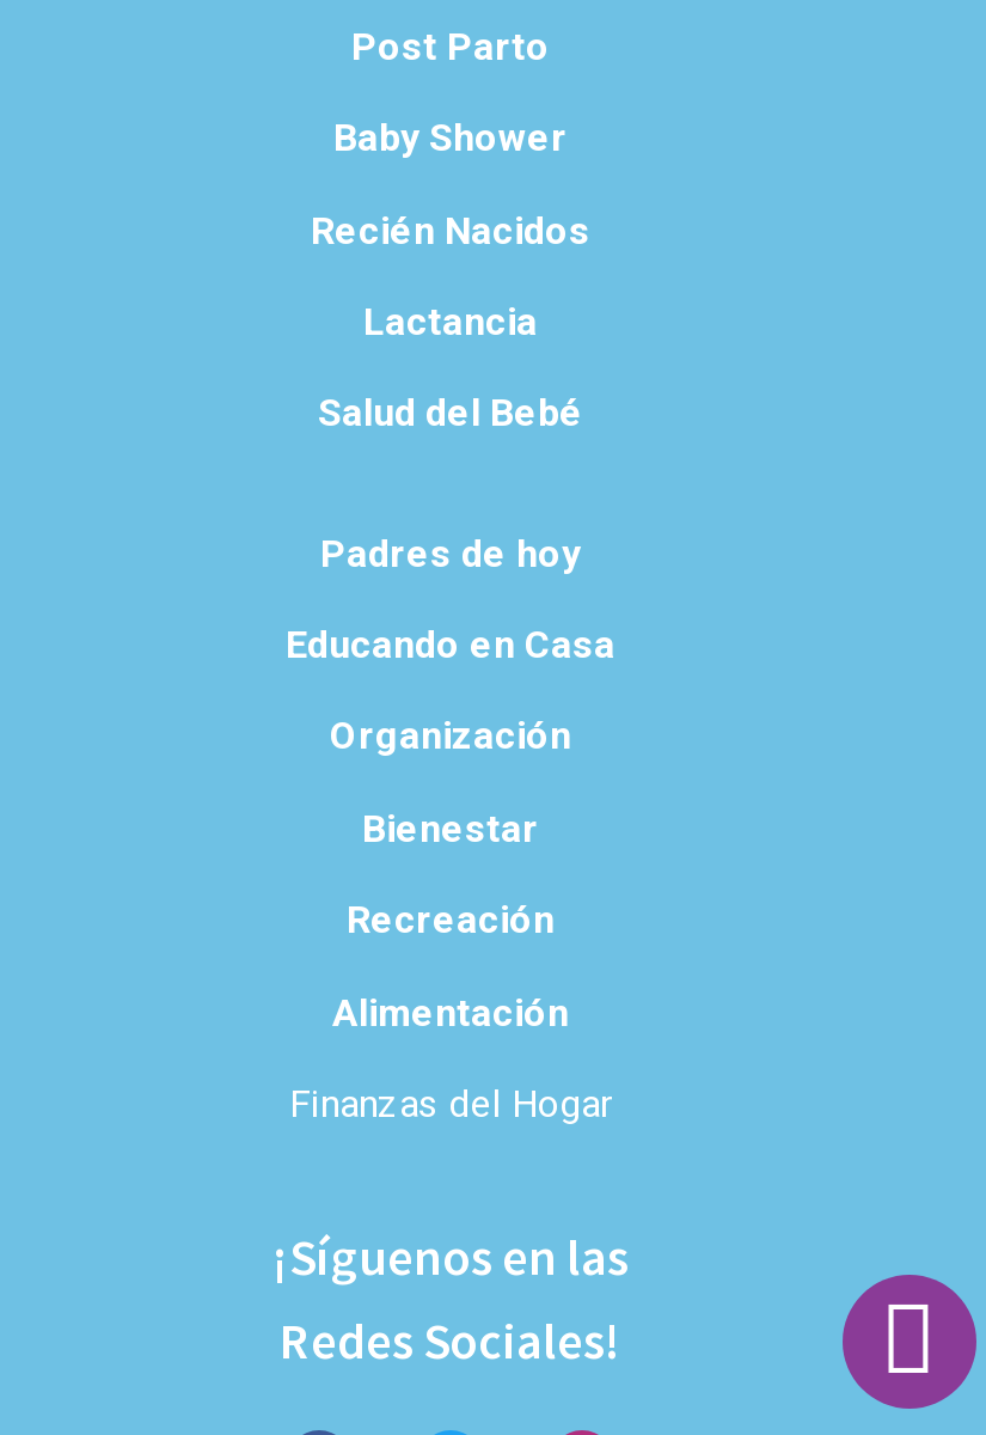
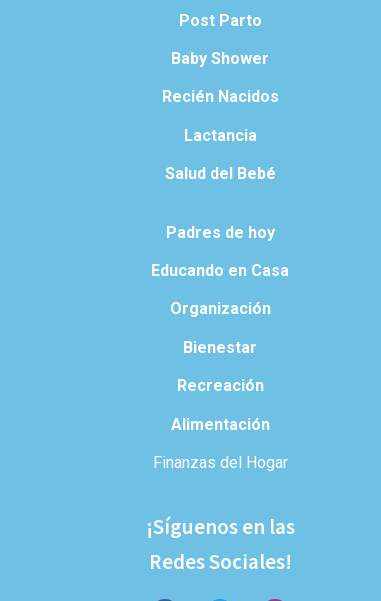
[840,1272,979,1411] [image] -> none

